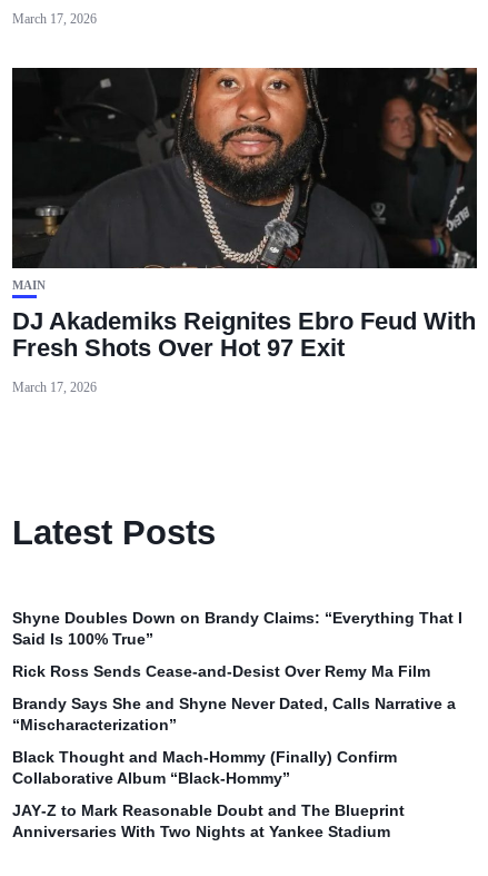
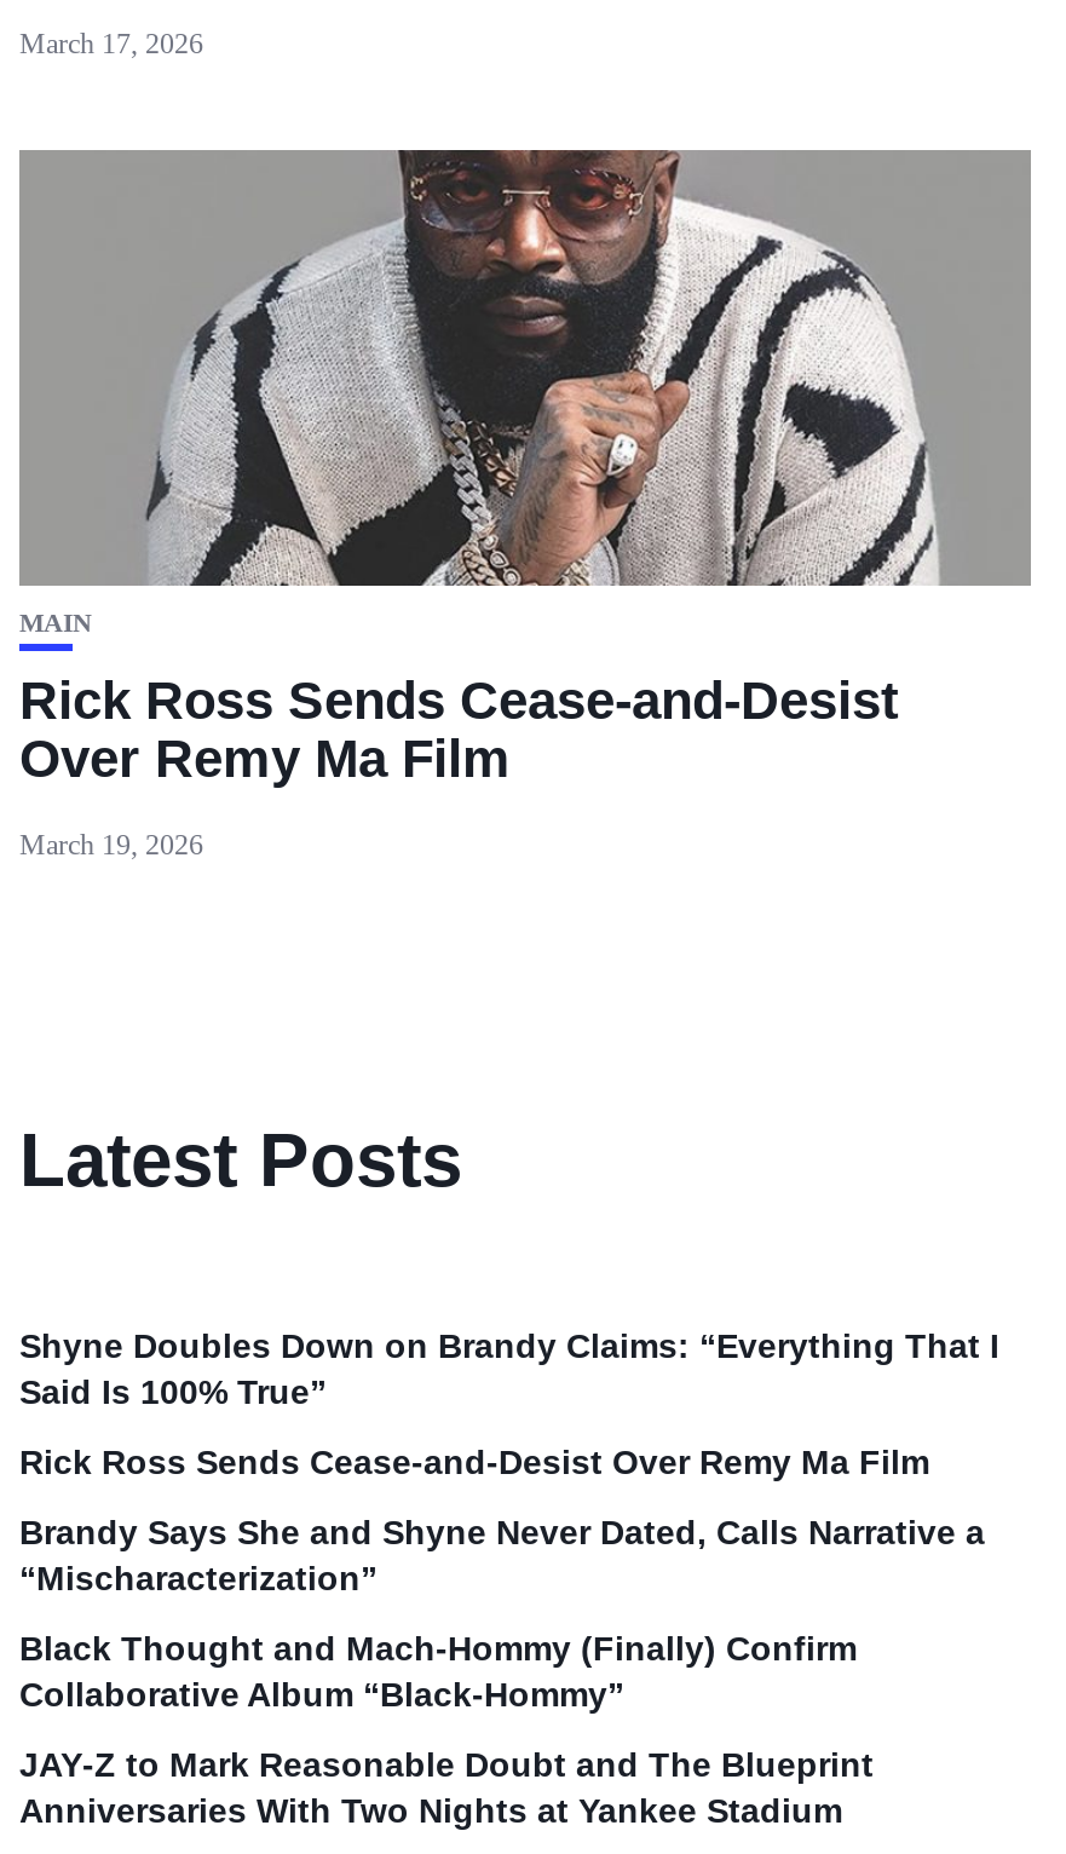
[12,67,477,362] [image] | DJ Akademiks Reignites Ebro Feud With | Fresh Shots Over Hot 97 Exit -> [19,148,1028,789] [image] | Rick Ross Sends Cease‑and‑Desist | Over Remy Ma Film
[12,380,97,395] March 17, 2026 -> [19,828,203,862] March 19, 2026

